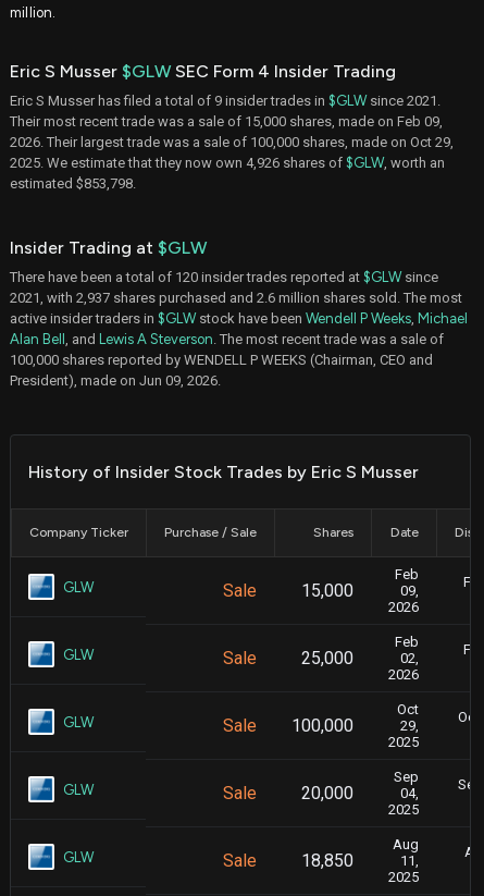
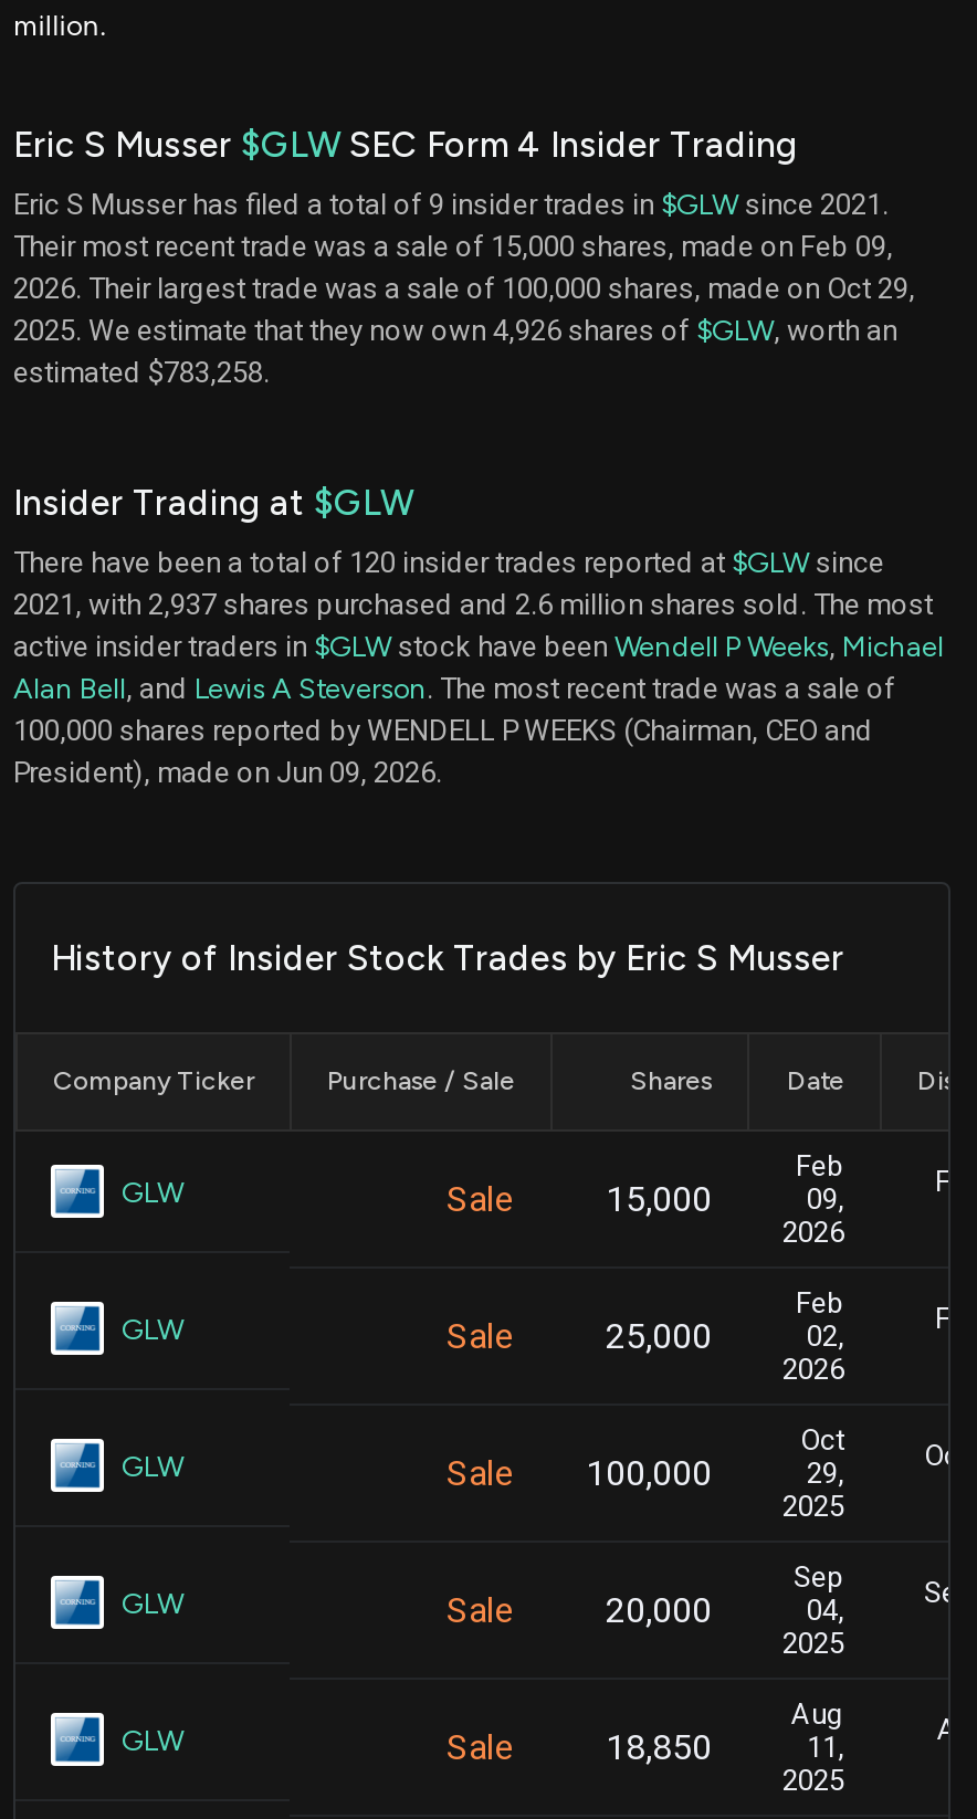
[10,175,136,191] estimated $853,798. -> [13,355,270,388] estimated $783,258.

